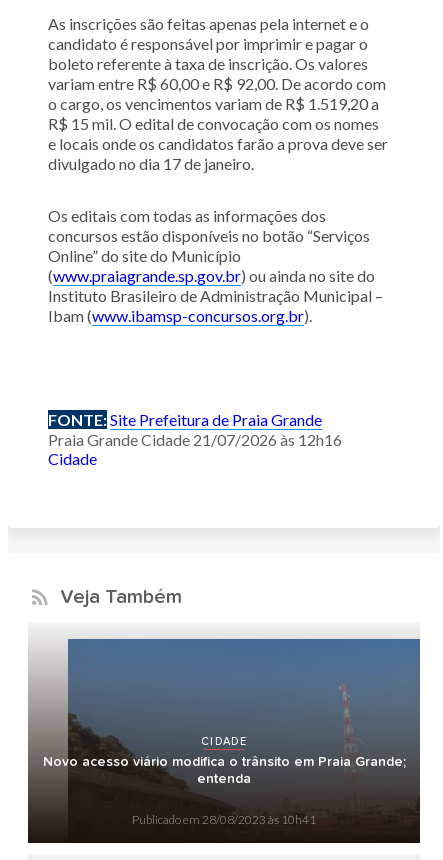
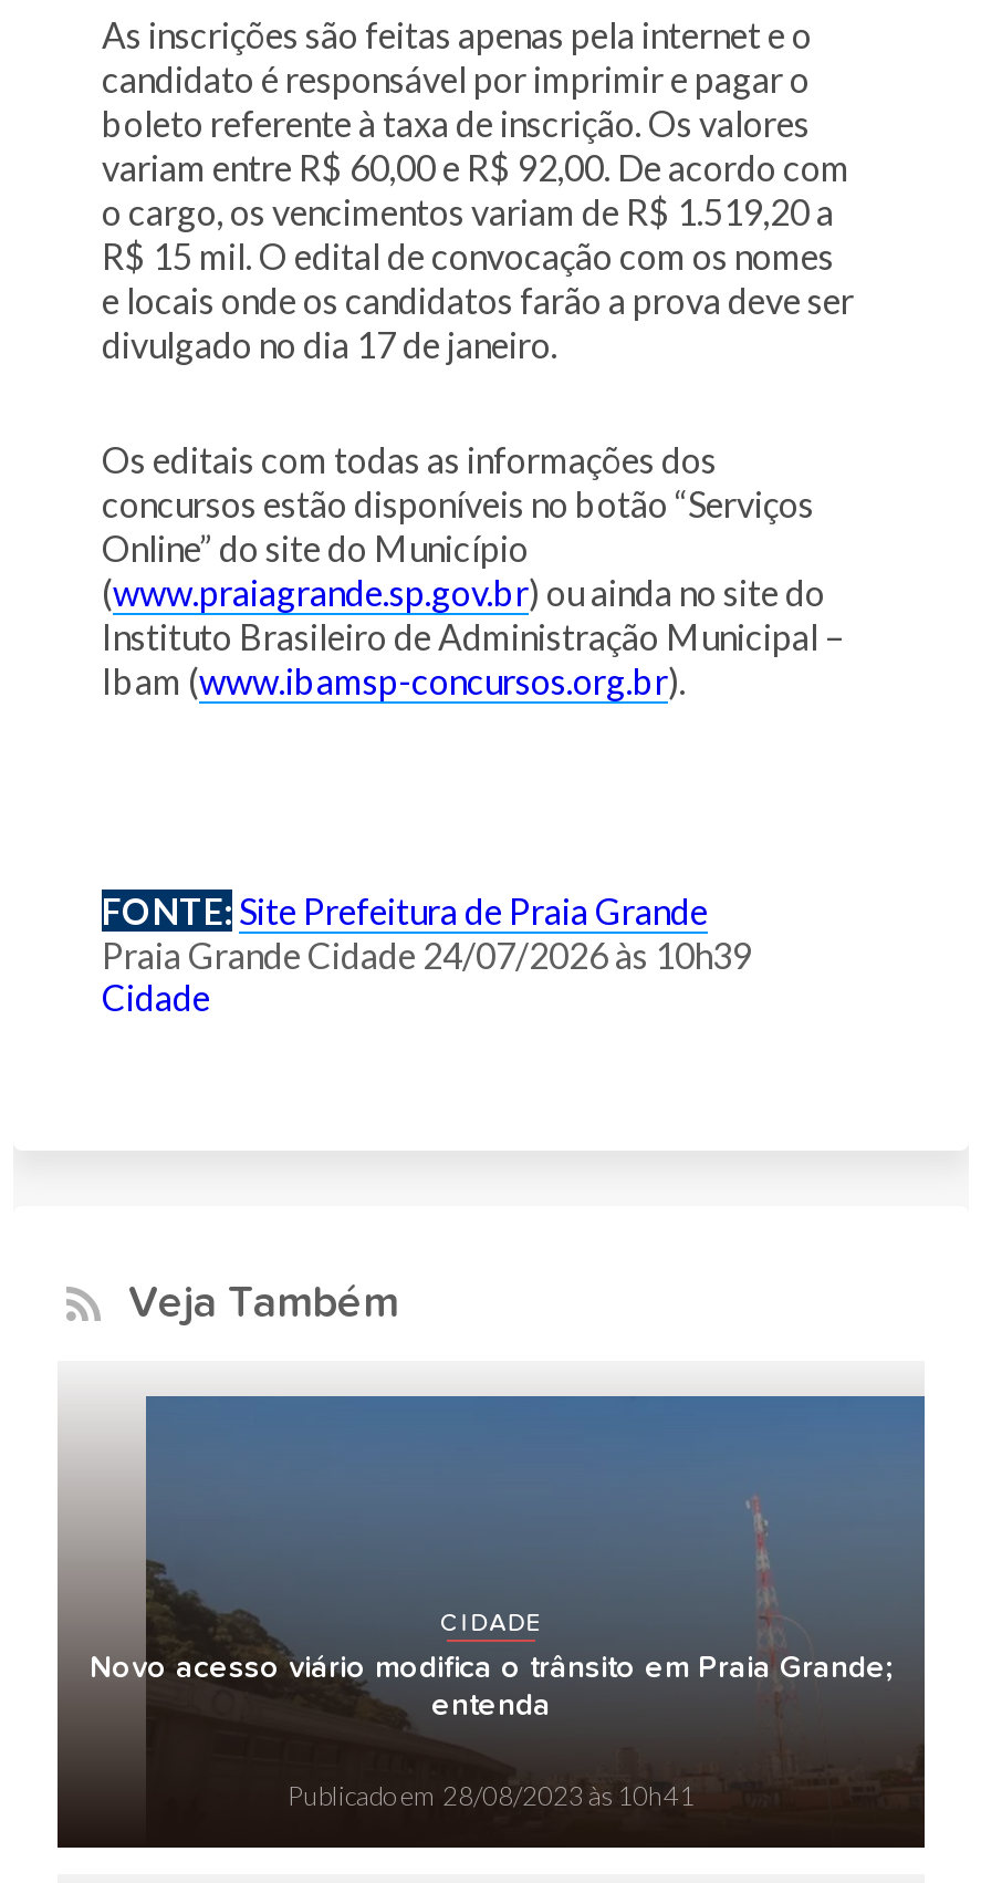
[48,430,342,449] Praia Grande Cidade 21/07/2026 às 12h16 -> [102,934,752,976] Praia Grande Cidade 24/07/2026 às 10h39

